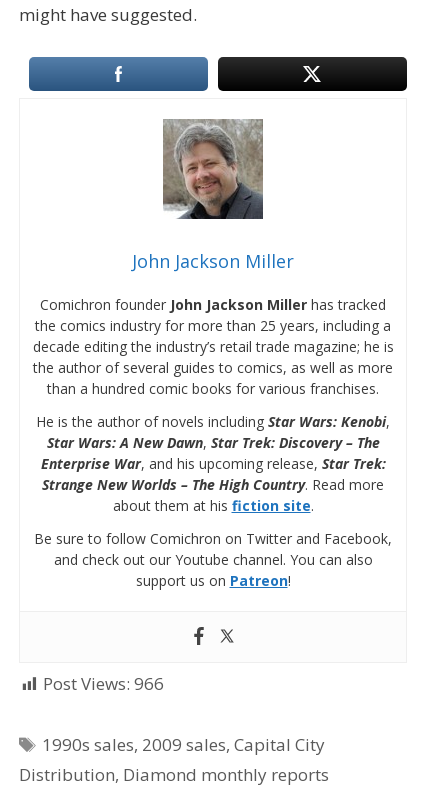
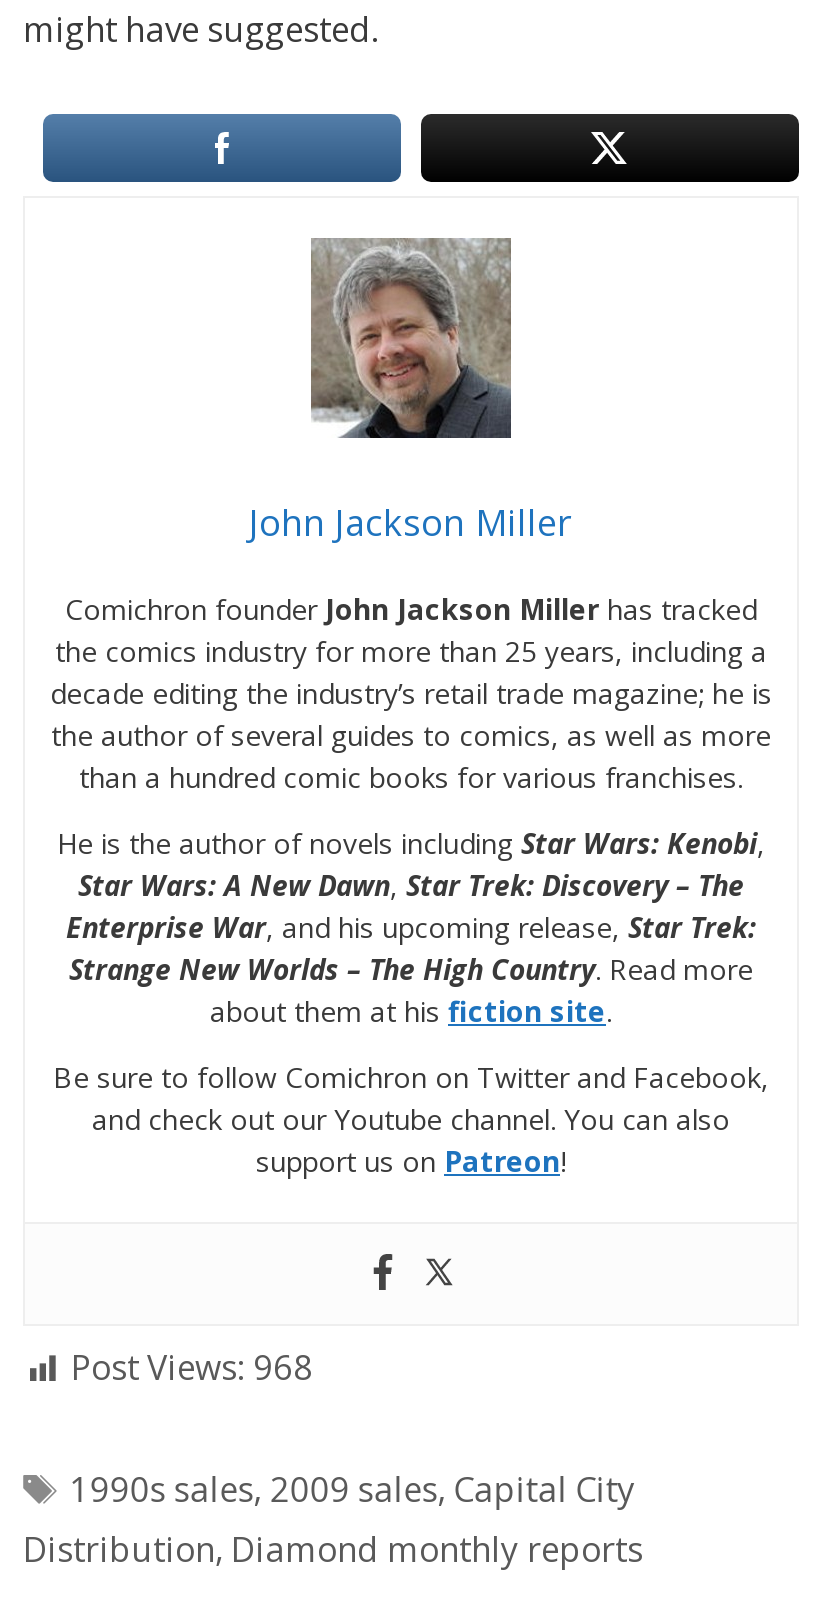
[43,672,164,695] Post Views: 966 -> [71,1344,313,1390] Post Views: 968

